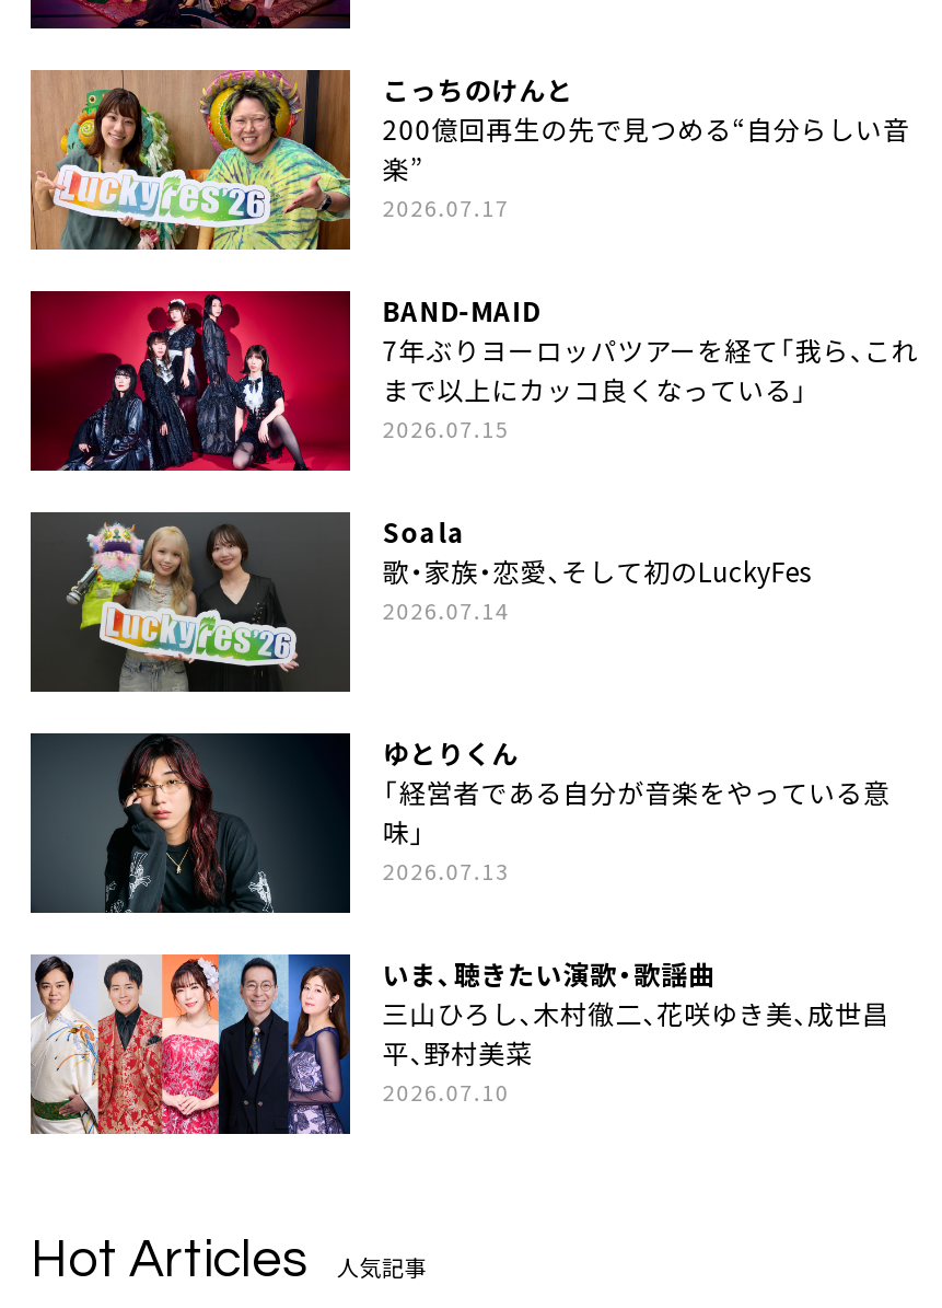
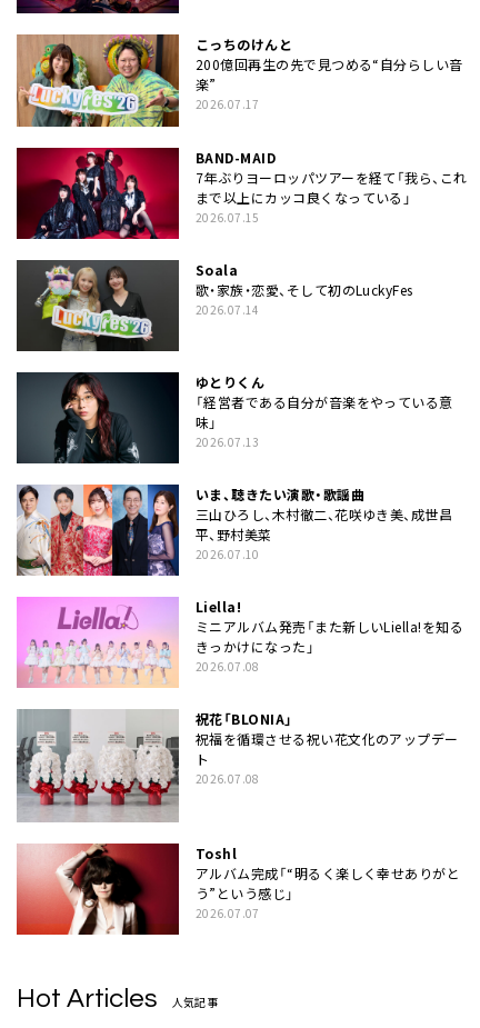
none -> [16,596,464,787] [image] | Liella! | ミニアルバム発売「また新しいLiella!を知る | きっかけになった」 | 2026.07.08 | 祝花「BLONIA」 | 祝福を循環させる祝い花文化のアップデー | ト | 2026.07.08
none -> [16,842,179,936] [image]
none -> [17,708,460,921] [image] | Toshl | アルバム完成「“明るく楽しく幸せありがと | う”という感じ」 | 2026.07.07

